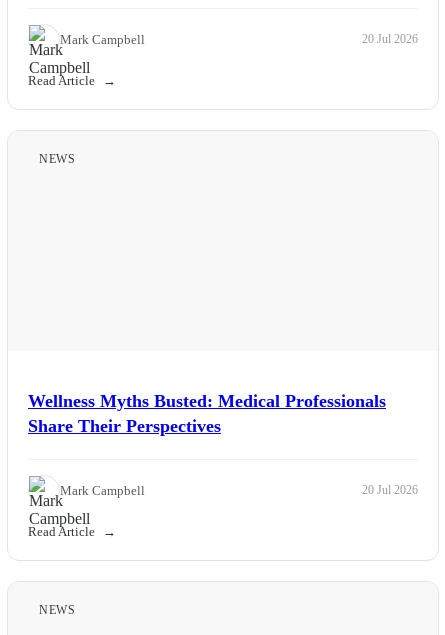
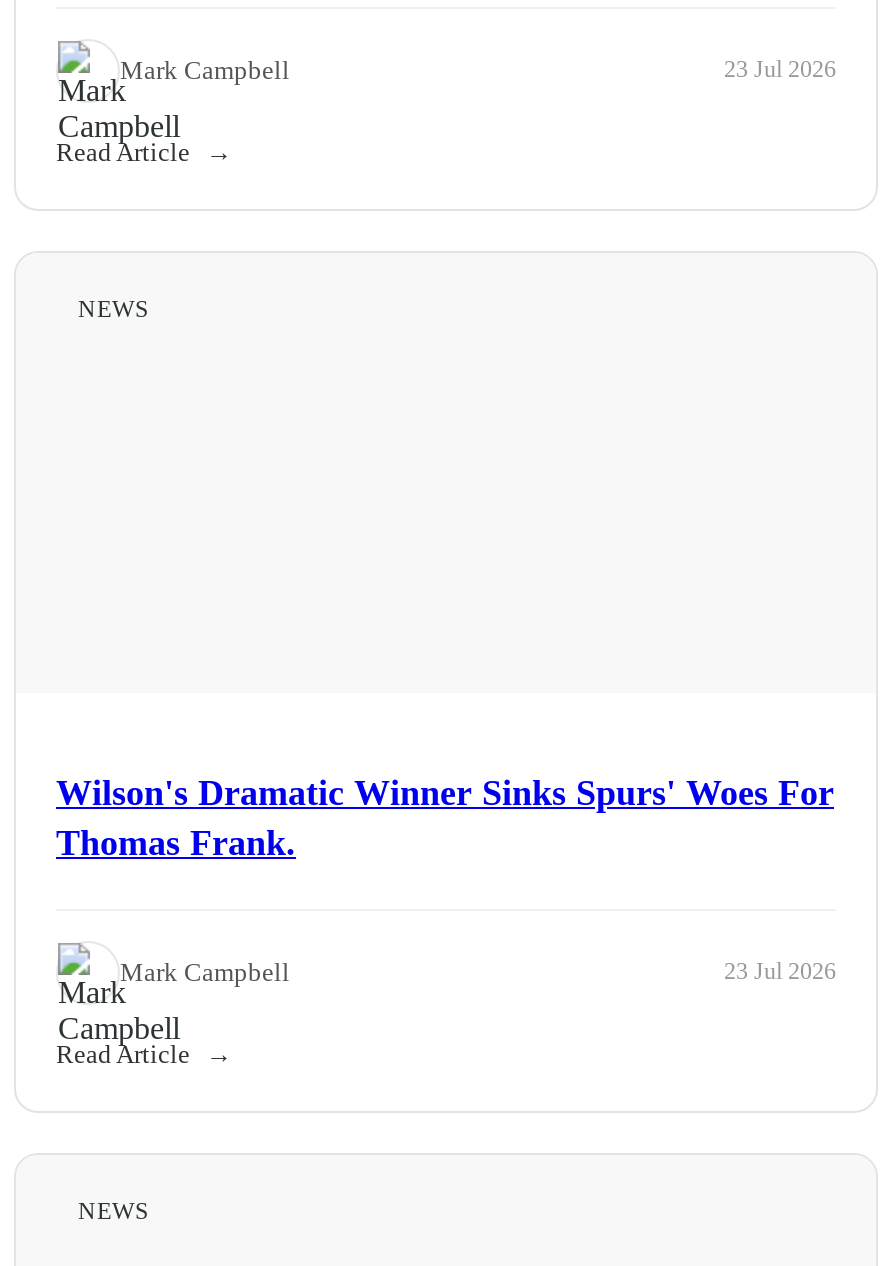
[362,32,418,46] 20 Jul 2026 -> [724,55,836,83] 23 Jul 2026
[28,391,386,436] Wellness Myths Busted: Medical Professionals | Share Their Perspectives -> [56,772,834,862] Wilson's Dramatic Winner Sinks Spurs' Woes For | Thomas Frank.
[362,483,418,497] 20 Jul 2026 -> [724,957,836,985] 23 Jul 2026

